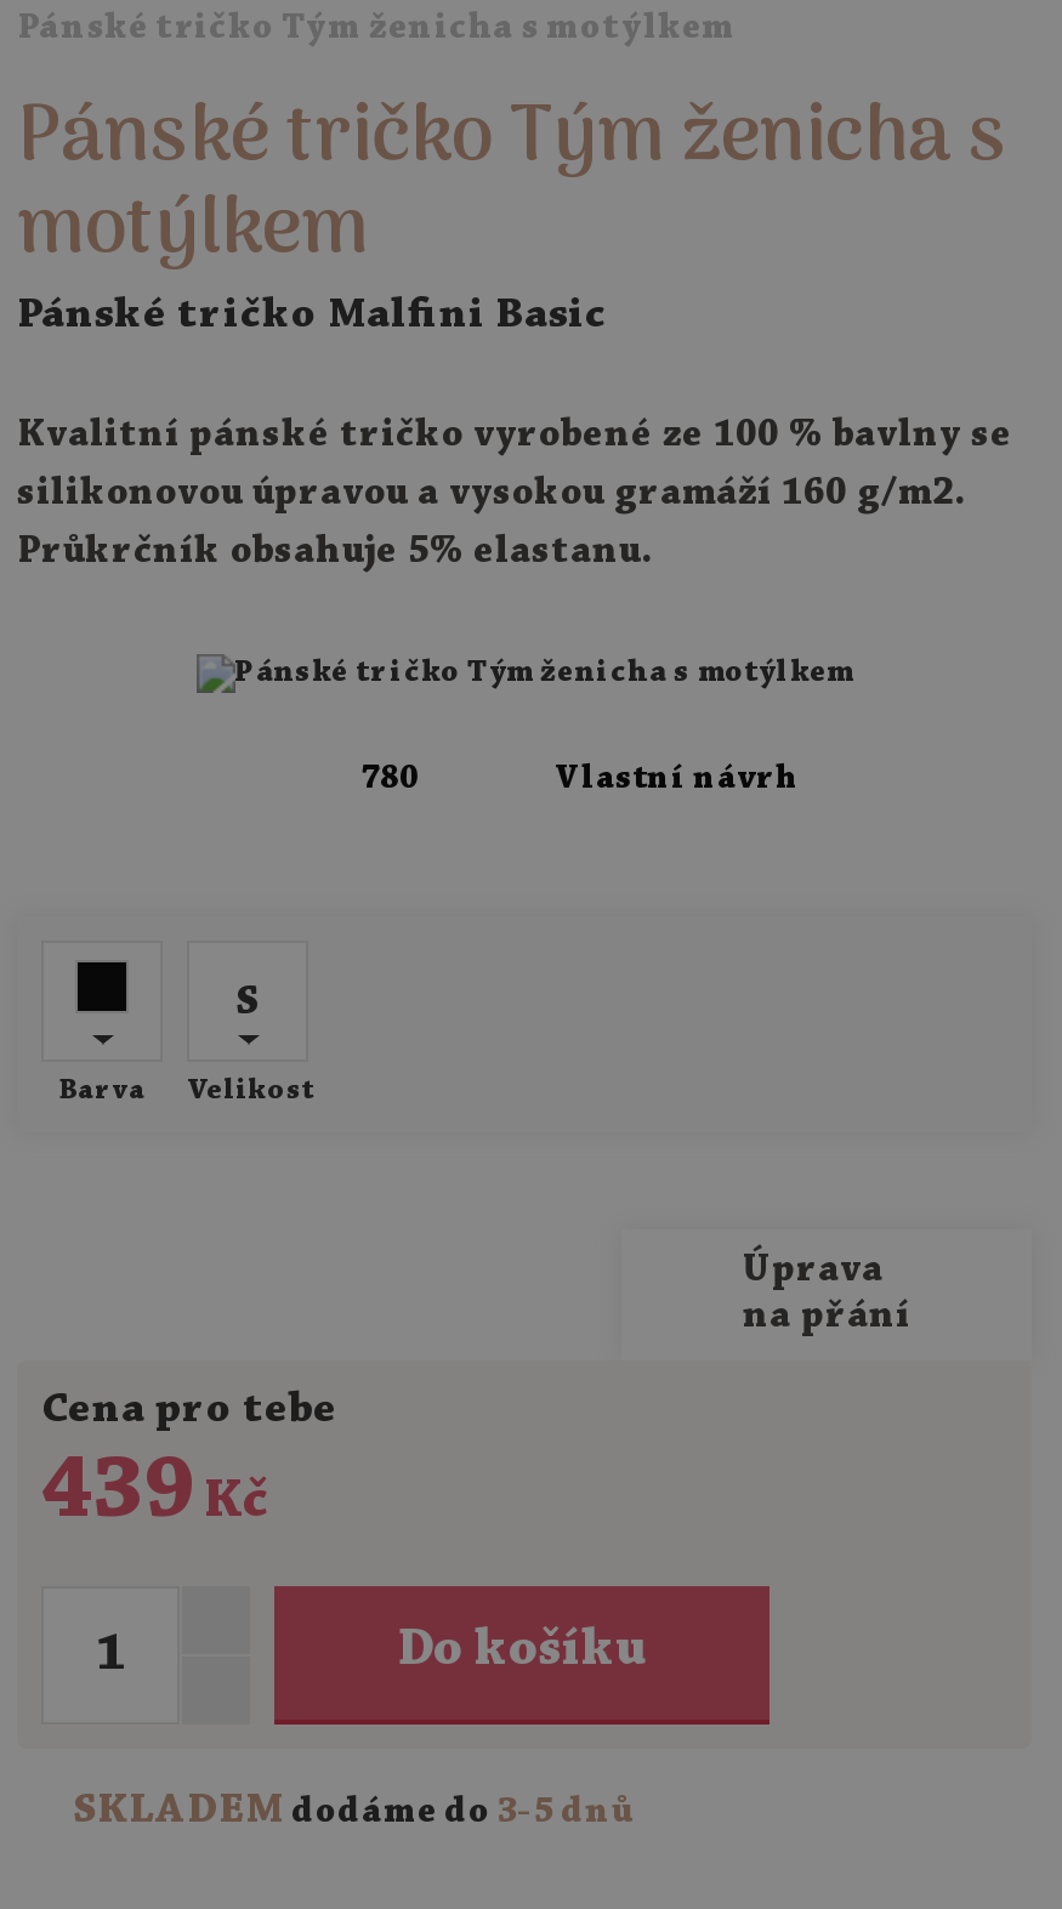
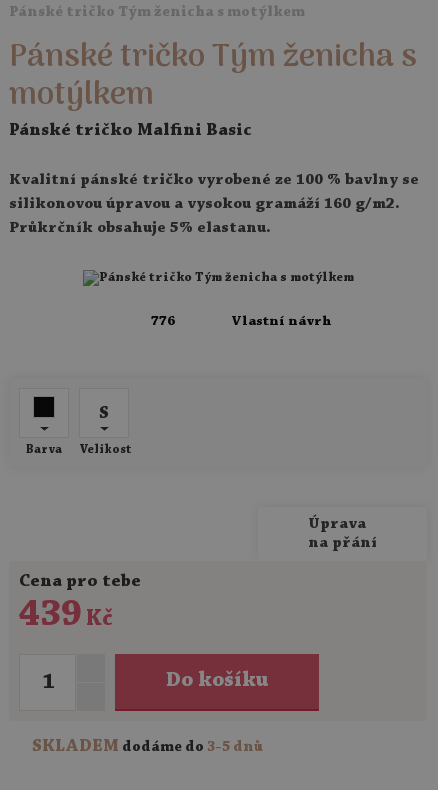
[353,763,419,797] 780 -> [147,315,174,329] 776

